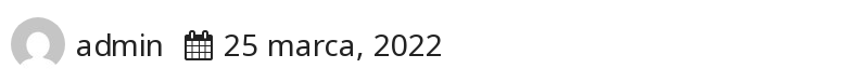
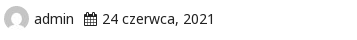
[76,23,443,64] admin 25 marca, 2022 -> [34,8,215,27] admin 24 czerwca, 2021

